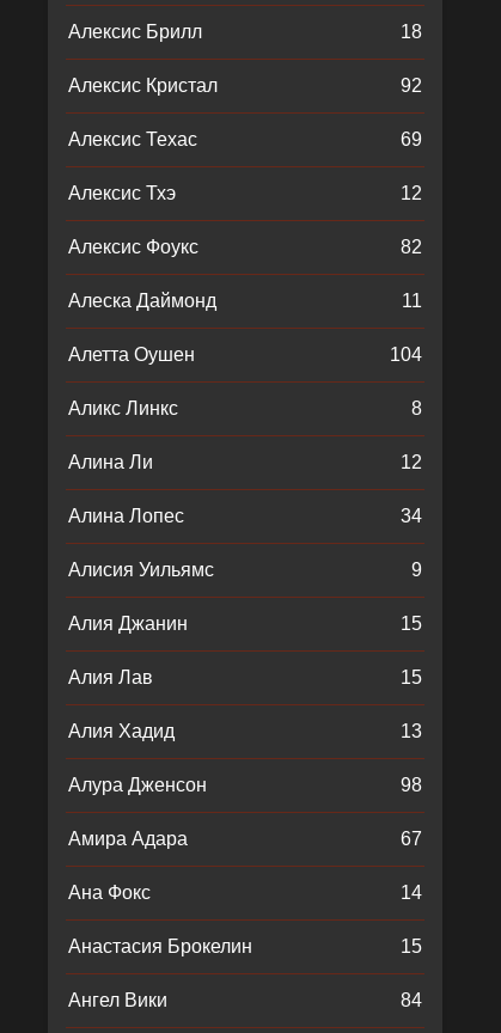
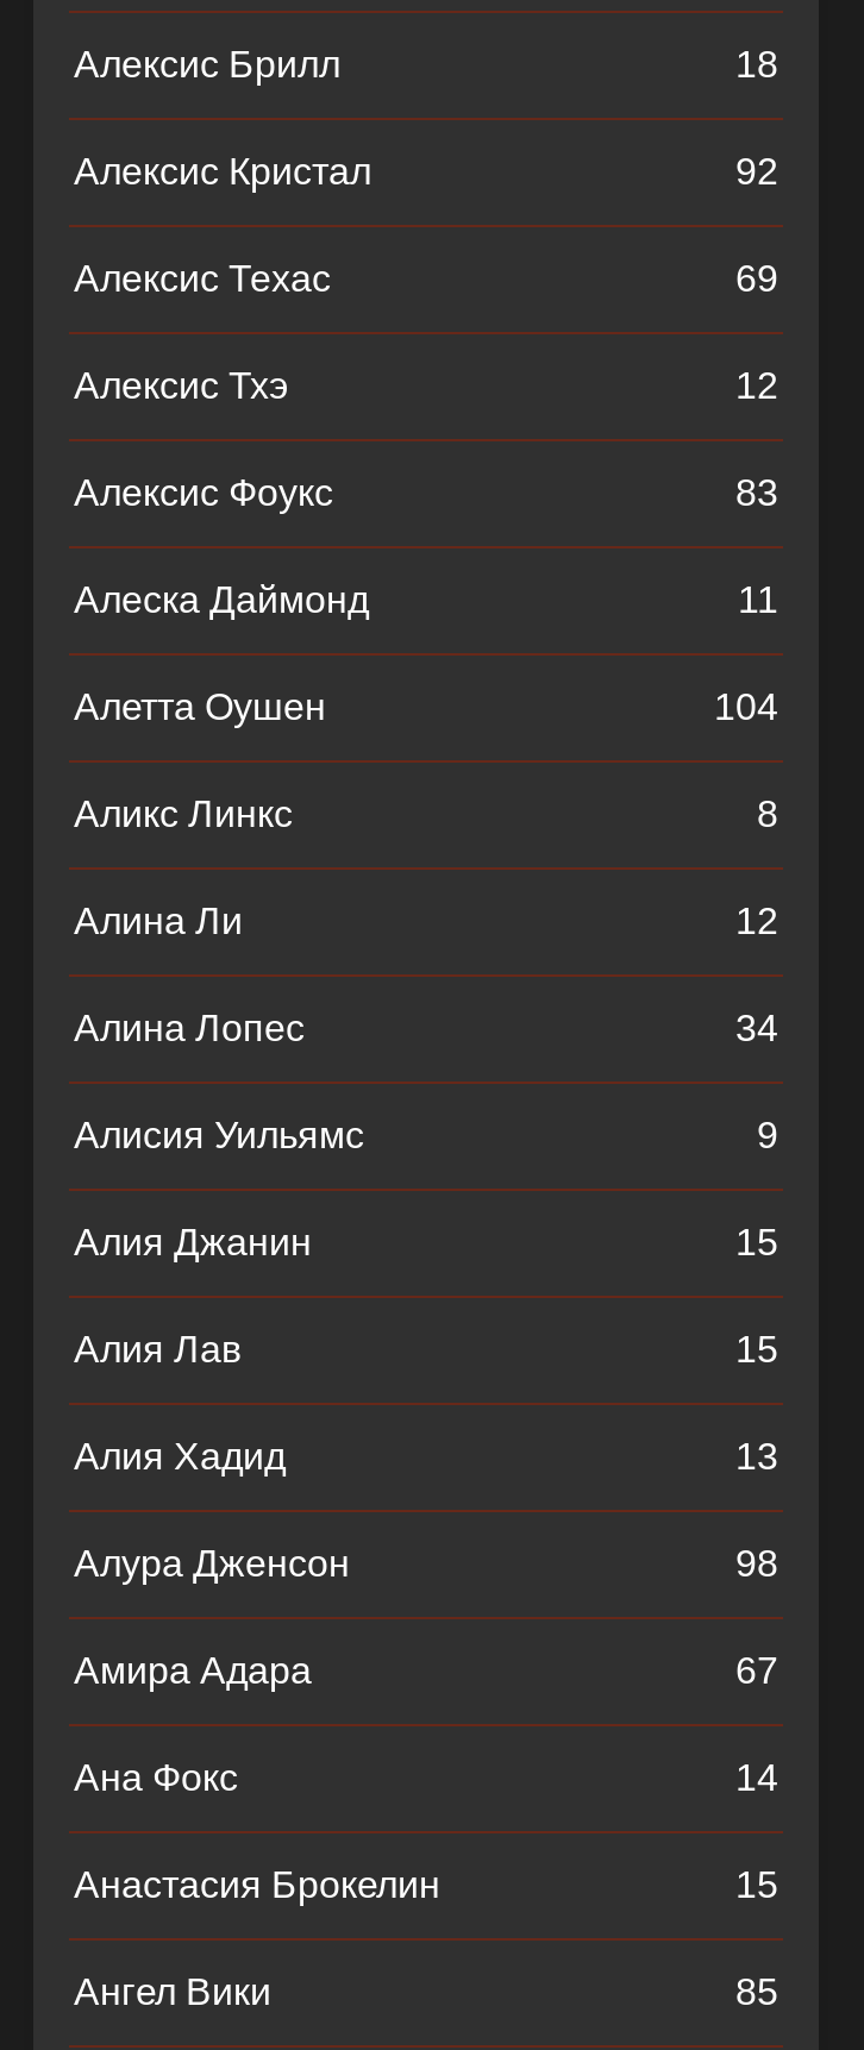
[401,237,422,257] 82 -> [735,472,778,513] 83
[401,990,422,1010] 84 -> [735,1971,778,2012] 85

